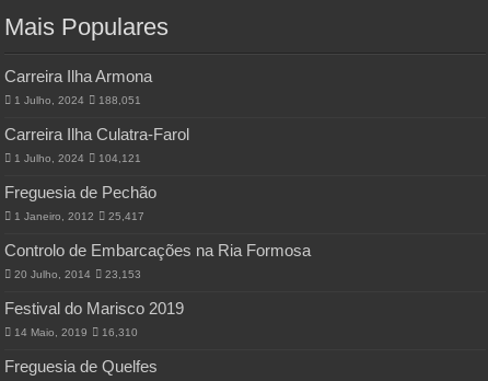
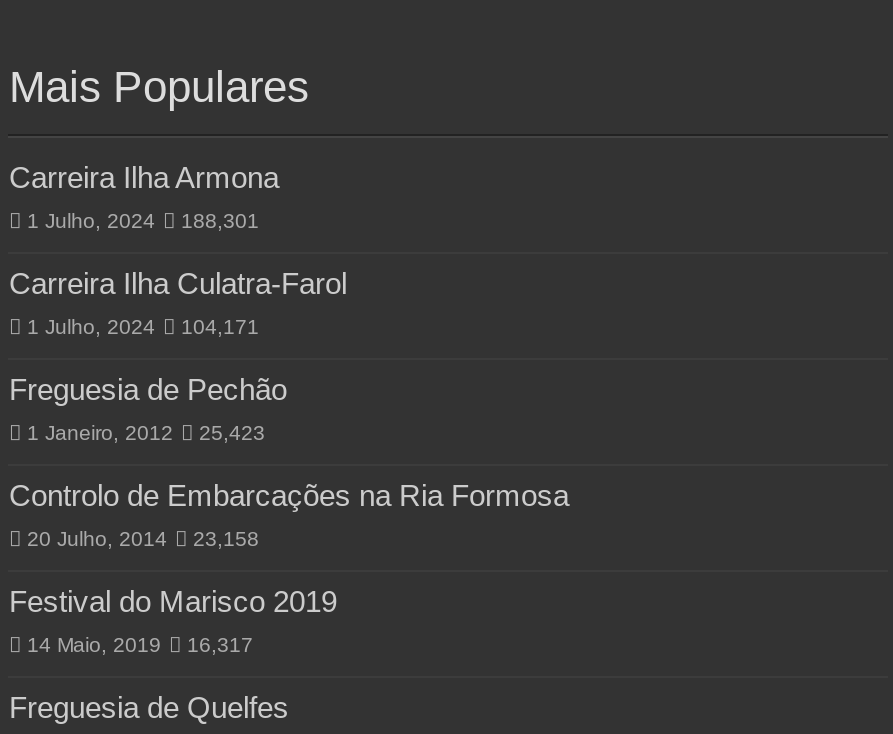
[15,94,142,107] 1 Julho, 2024 188,051 -> [27,211,259,233] 1 Julho, 2024 188,301
[15,153,142,165] 1 Julho, 2024 104,121 -> [27,317,259,339] 1 Julho, 2024 104,171
[15,211,145,223] 1 Janeiro, 2012 25,417 -> [27,423,265,445] 1 Janeiro, 2012 25,423
[15,269,142,281] 20 Julho, 2014 23,153 -> [27,529,259,551] 20 Julho, 2014 23,158
[15,327,138,339] 14 Maio, 2019 16,310 -> [27,635,253,657] 14 Maio, 2019 16,317

